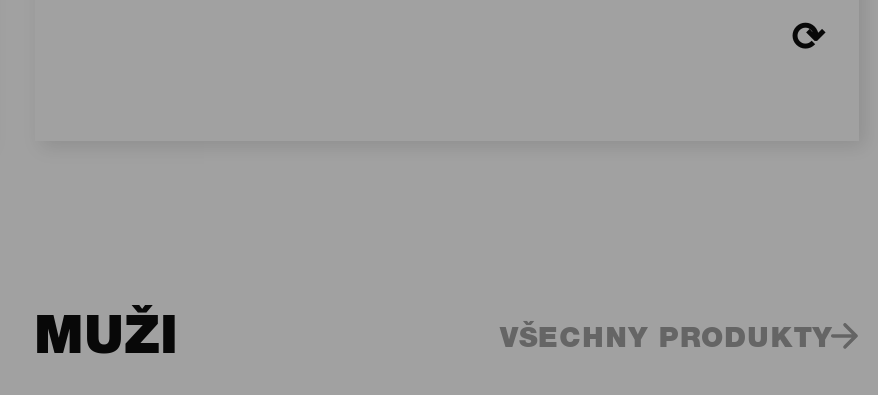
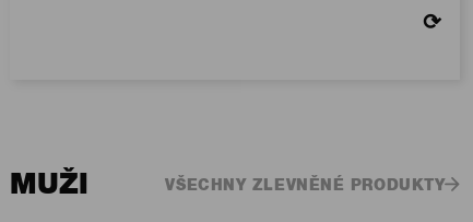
[500,326,832,354] VŠECHNY PRODUKTY -> [165,180,445,195] VŠECHNY ZLEVNĚNÉ PRODUKTY

